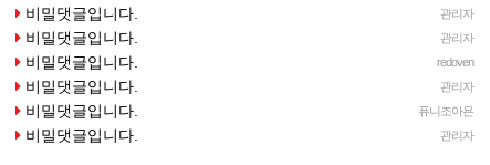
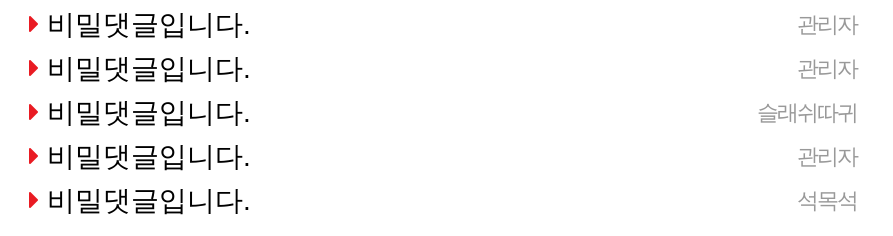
[437,55,473,68] redoven -> [757,100,857,124] 슬래쉬따귀
[25,102,473,142] 퓨니조아욘 | 비밀댓글입니다. | 관리자 -> [797,188,857,212] 석목석

